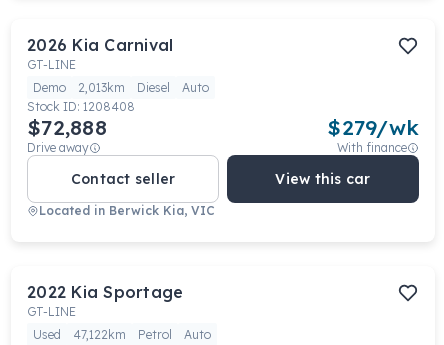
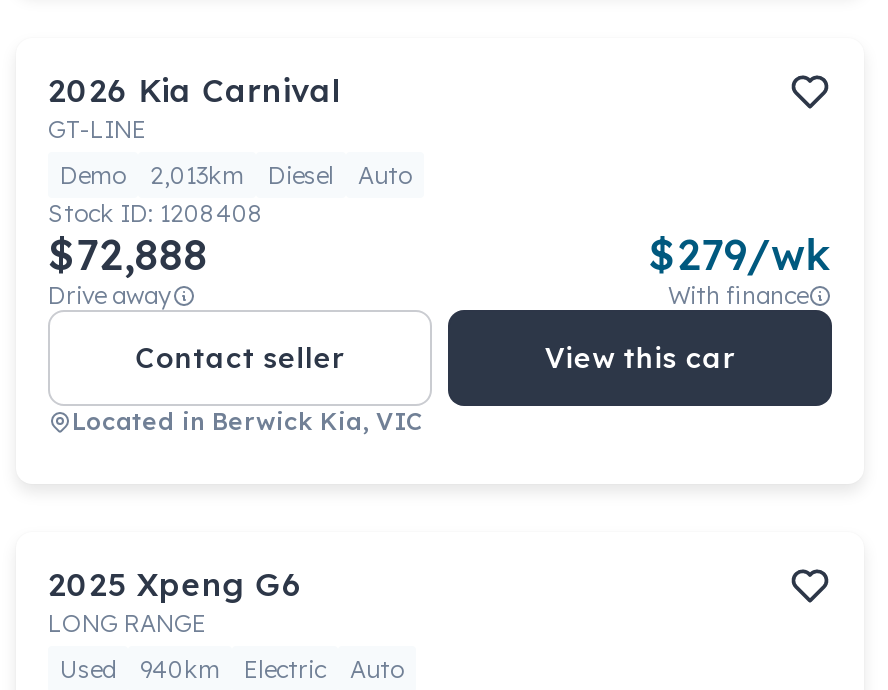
[27,282,183,319] 2022 Kia Sportage | GT-LINE -> [48,564,303,638] 2025 Xpeng G6 | LONG RANGE
[73,327,172,342] 47,122km | Petrol -> [140,654,326,684] 940km | Electric

